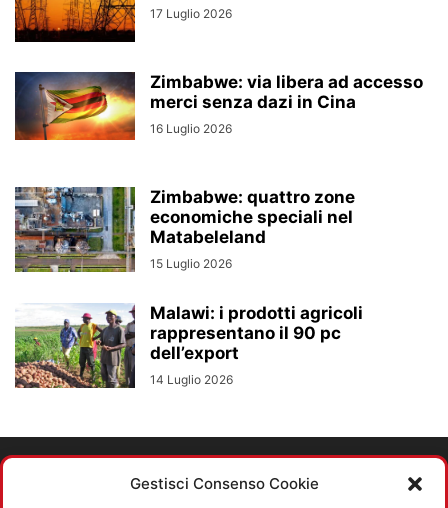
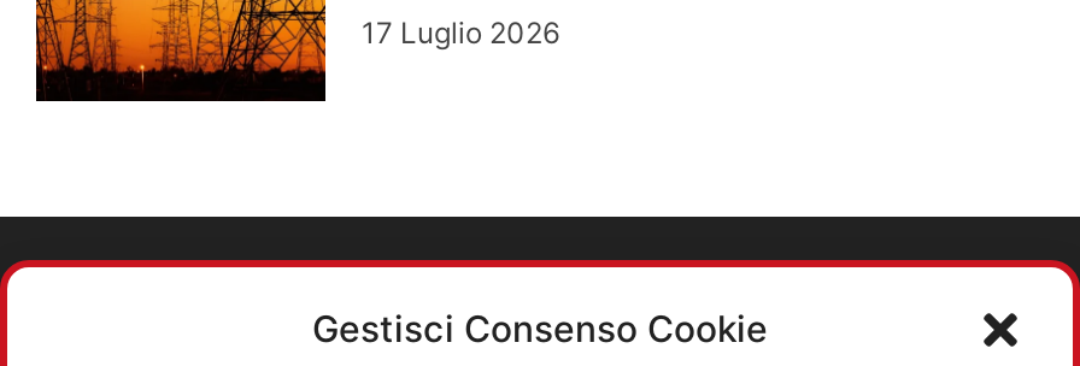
[14,71,423,141] [image] | Zimbabwe: via libera ad accesso | merci senza dazi in Cina | 16 Luglio 2026 -> none
[14,186,363,387] [image] | Zimbabwe: quattro zone | economiche speciali nel | Matabeleland | 15 Luglio 2026 | Malawi: i prodotti agricoli | rappresentano il 90 pc | dell’export | 14 Luglio 2026 -> none
[14,303,136,389] [image] -> none

